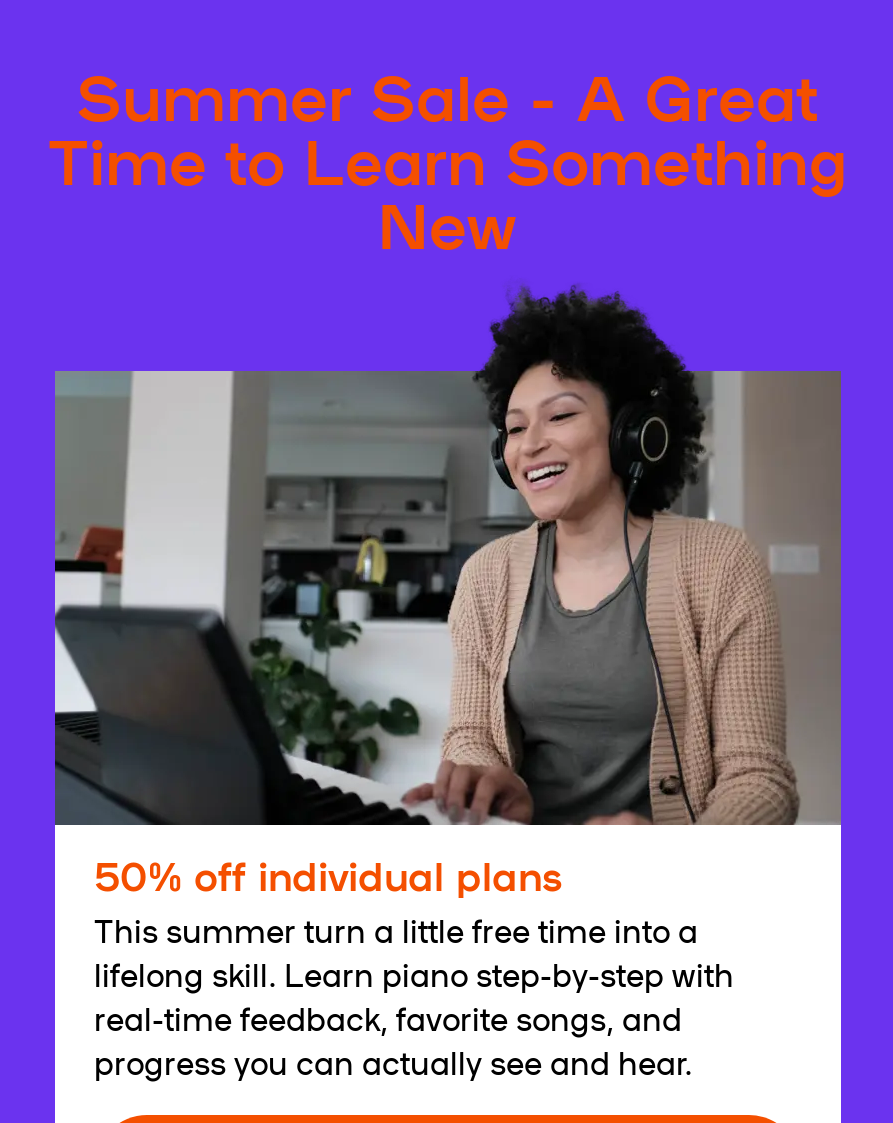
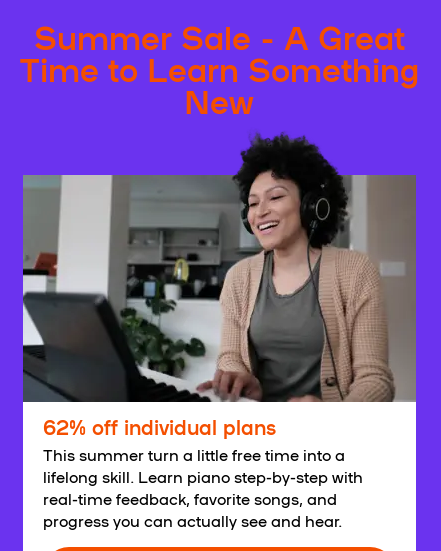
[94,844,562,900] 50% off individual plans -> [42,411,275,439] 62% off individual plans

